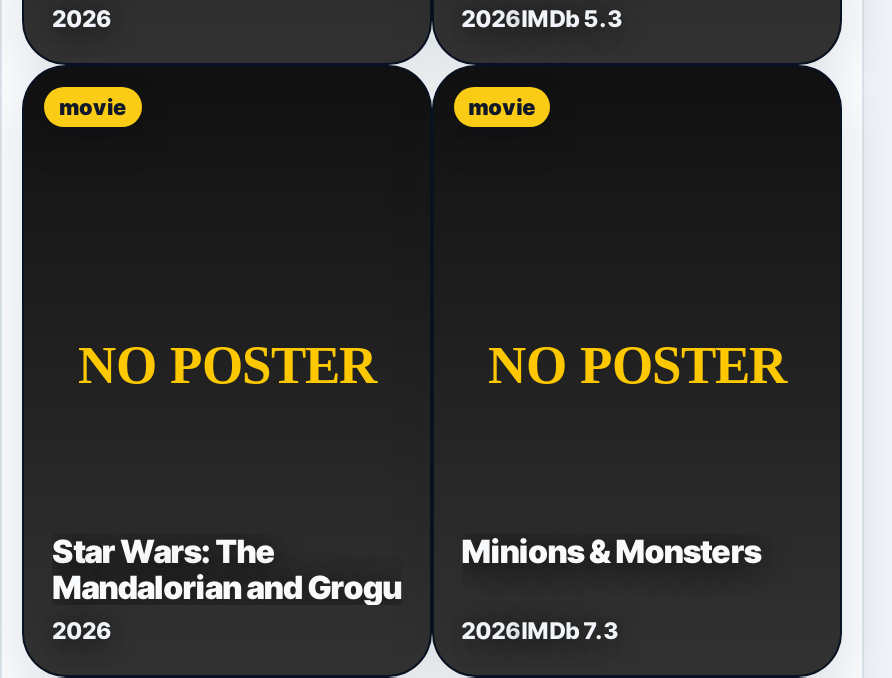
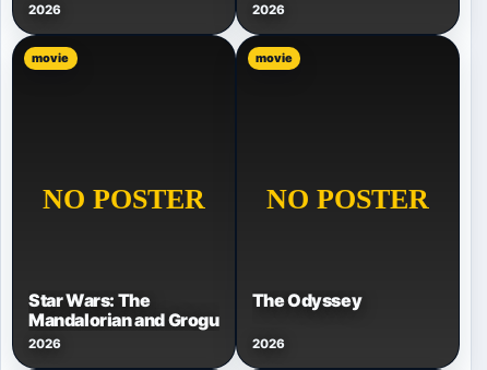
[461,5,623,33] 2026IMDb 5.3 -> [252,3,285,18] 2026
[461,530,761,570] Minions & Monsters -> [252,289,362,311] The Odyssey
[461,617,619,645] 2026IMDb 7.3 -> [252,336,285,352] 2026

